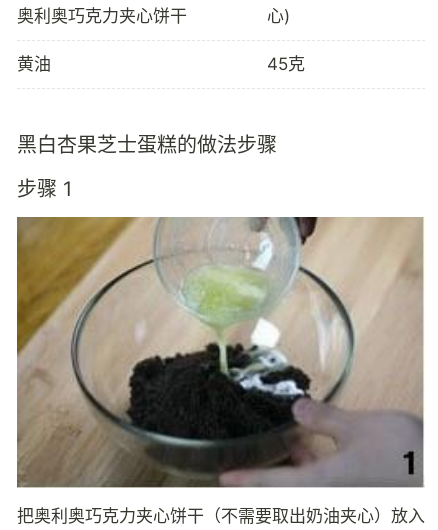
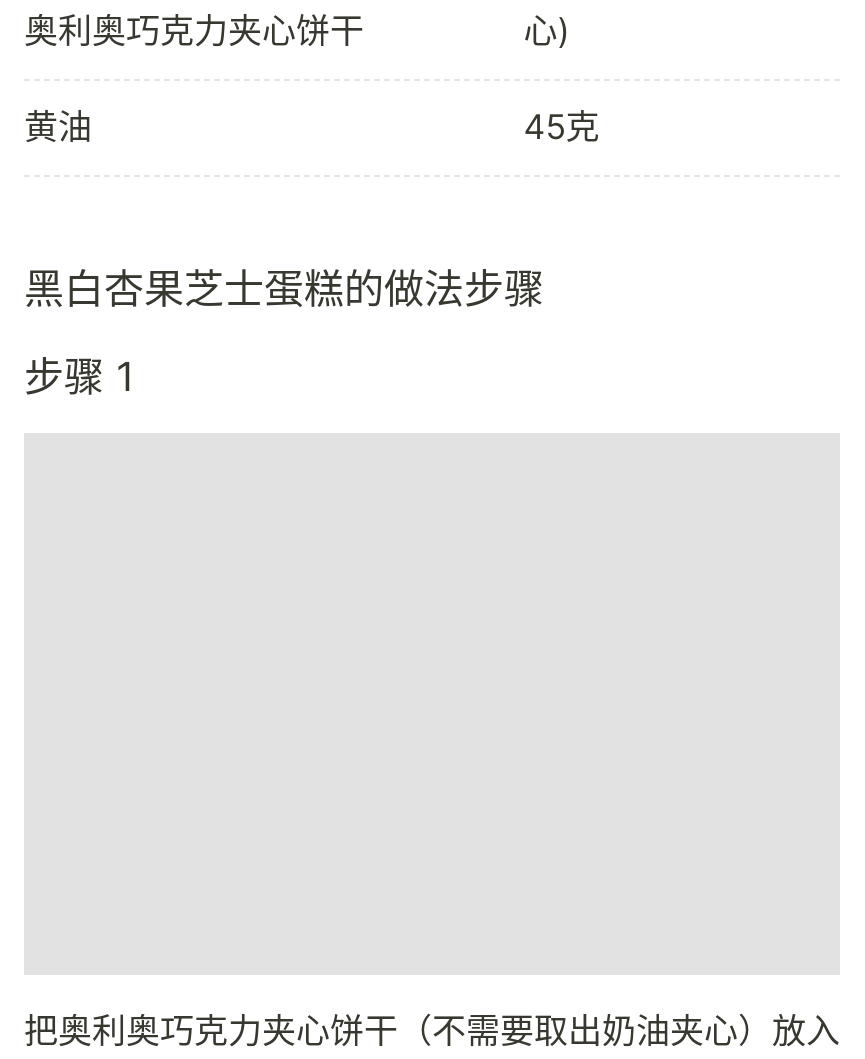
[16,216,424,488] [image] -> none

